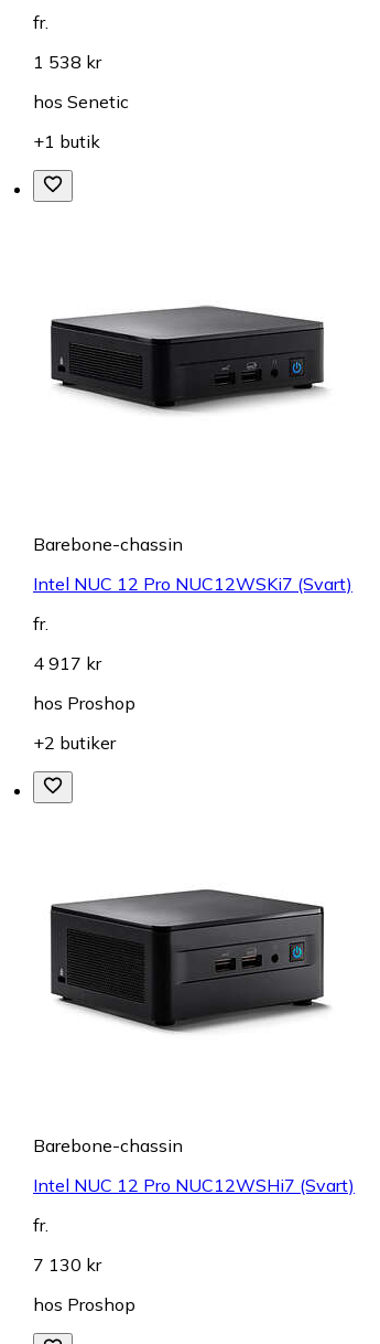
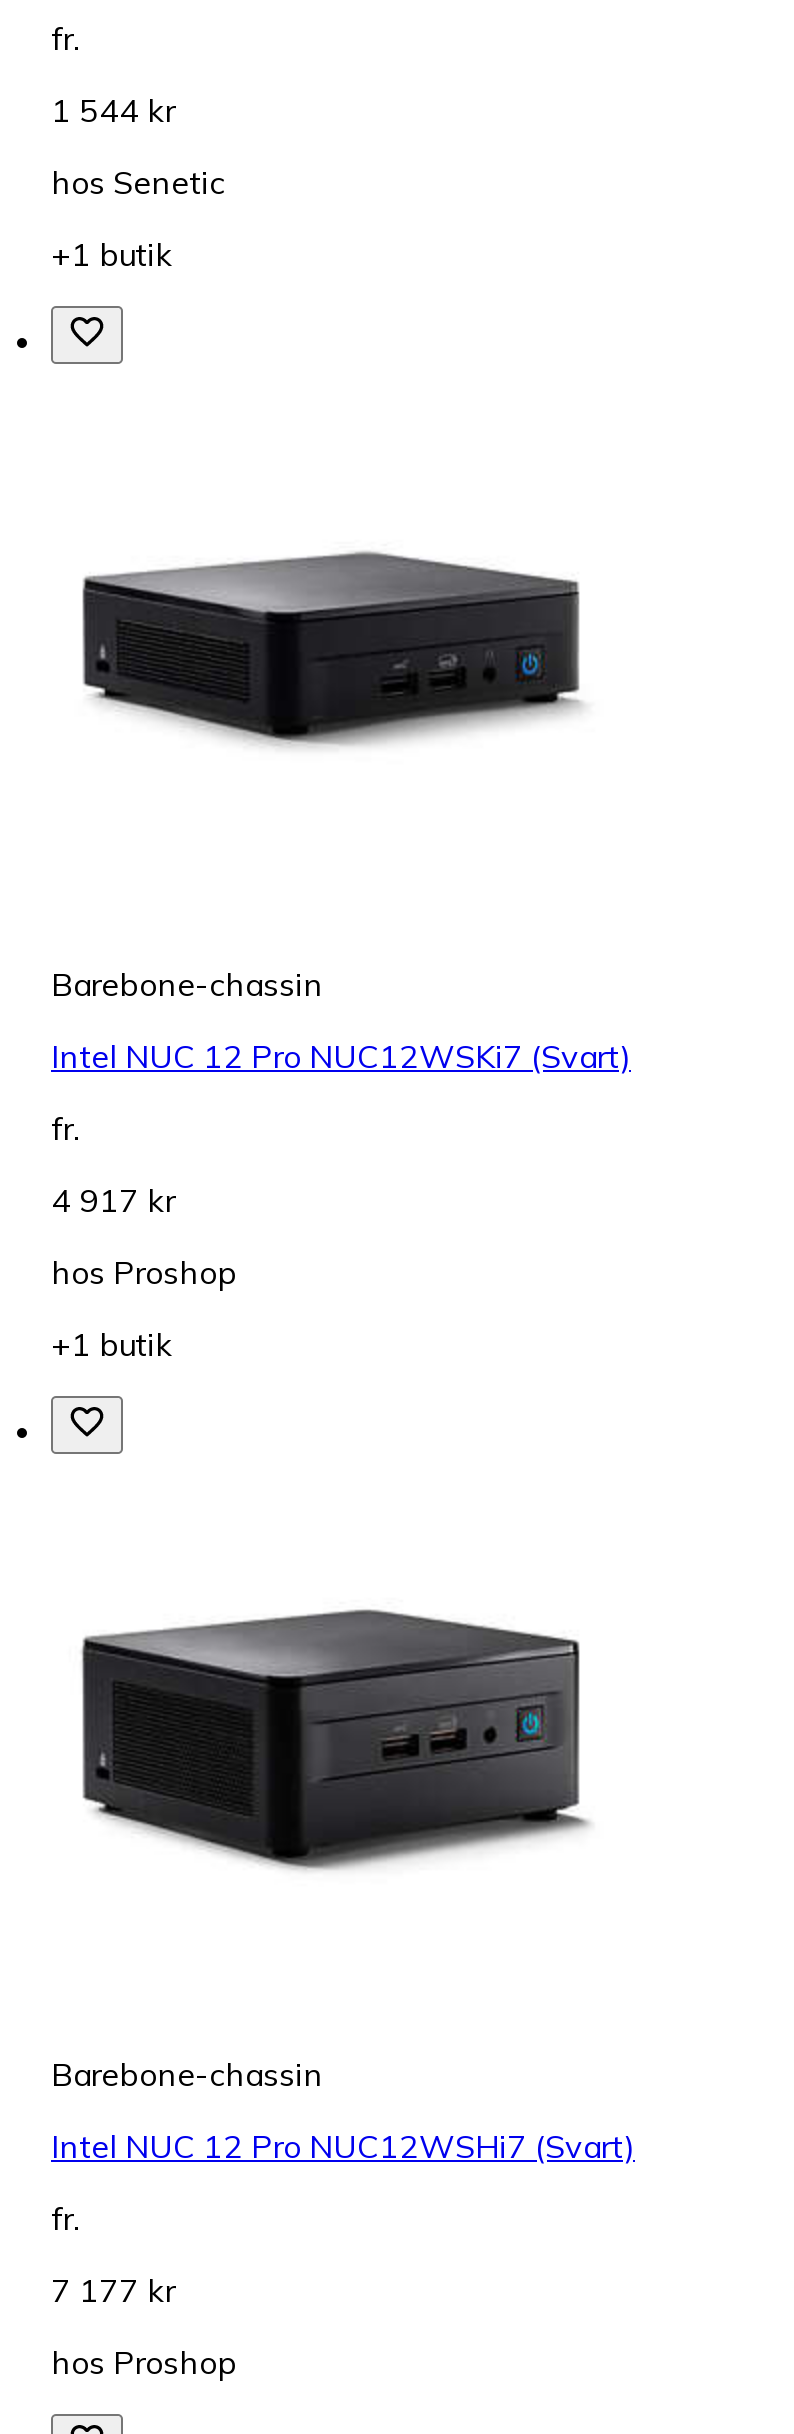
[33,51,101,73] 1 538 kr -> [51,90,175,130] 1 544 kr
[33,731,116,754] +2 butiker -> [51,1324,173,1364] +1 butik
[33,1253,101,1275] 7 130 kr -> [51,2270,175,2310] 7 177 kr

